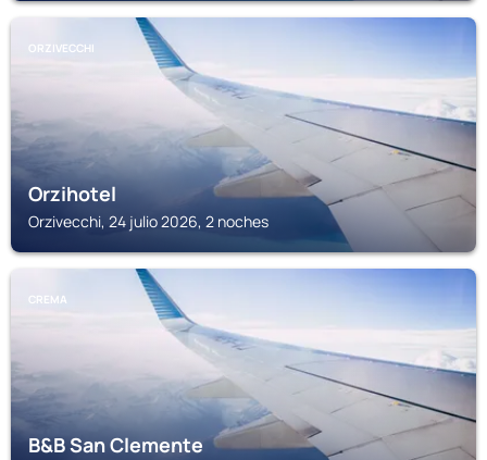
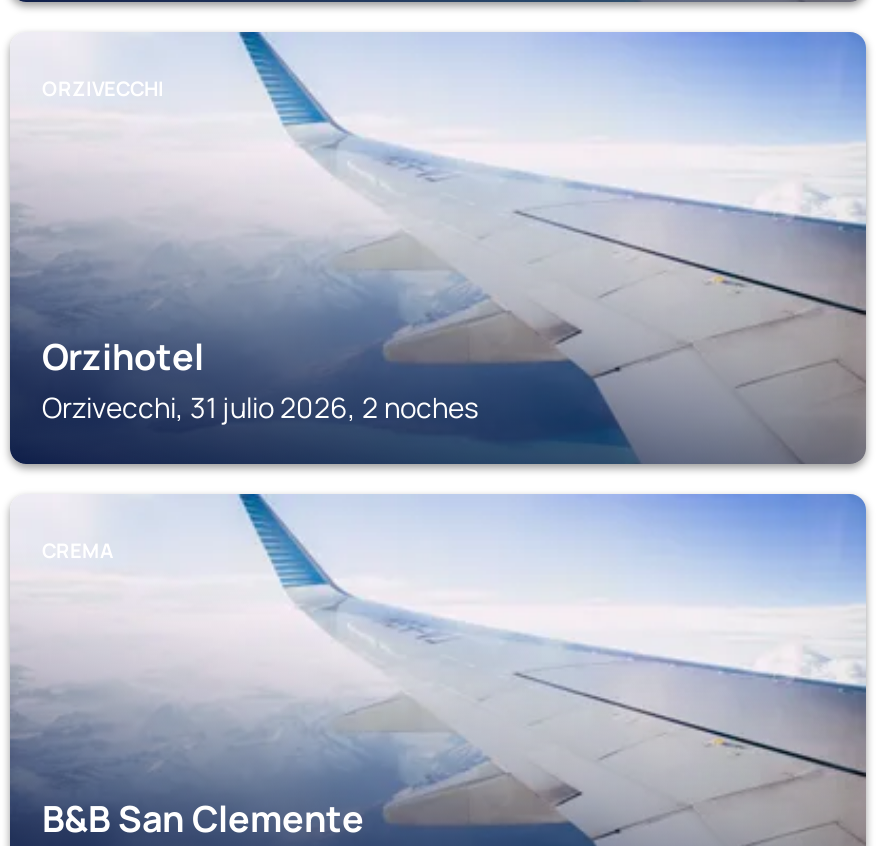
[28,211,269,232] Orzivecchi, 24 julio 2026, 2 noches -> [42,388,478,426] Orzivecchi, 31 julio 2026, 2 noches

